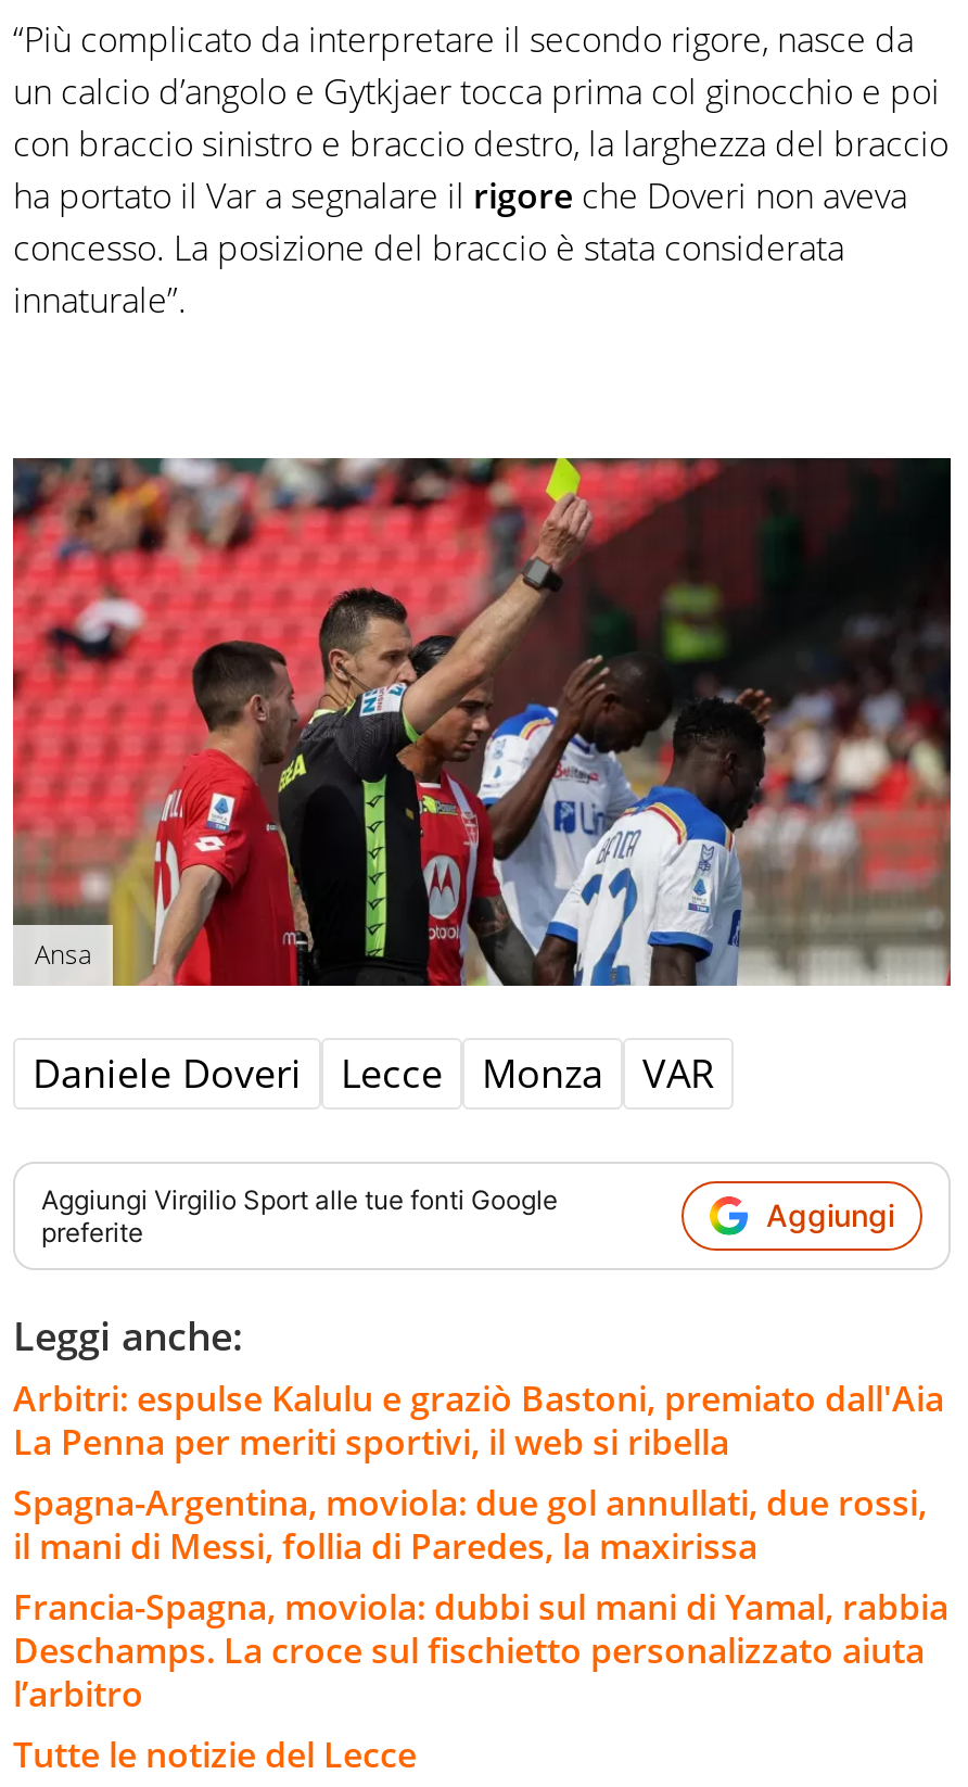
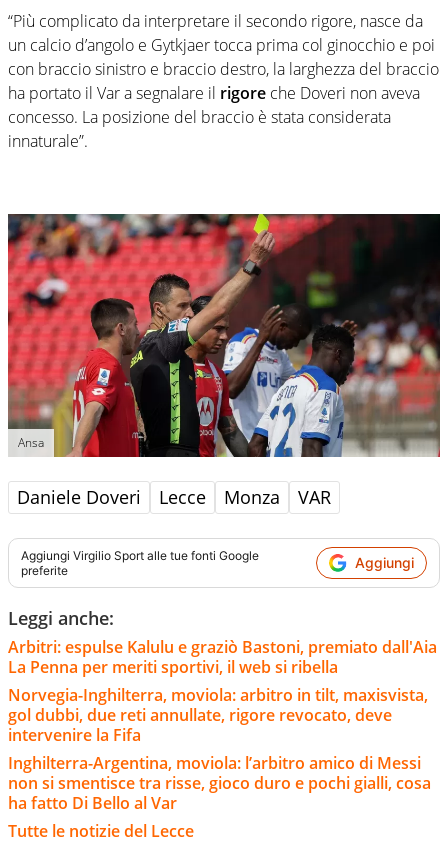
[13,1478,948,1717] Spagna-Argentina, moviola: due gol annullati, due rossi, | il mani di Messi, follia di Paredes, la maxirissa | Francia-Spagna, moviola: dubbi sul mani di Yamal, rabbia | Deschamps. La croce sul fischietto personalizzato aiuta | l’arbitro -> [8,684,431,814] Norvegia-Inghilterra, moviola: arbitro in tilt, maxisvista, | gol dubbi, due reti annullate, rigore revocato, deve | intervenire la Fifa | Inghilterra-Argentina, moviola: l’arbitro amico di Messi | non si smentisce tra risse, gioco duro e pochi gialli, cosa | ha fatto Di Bello al Var

